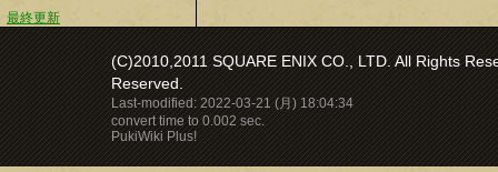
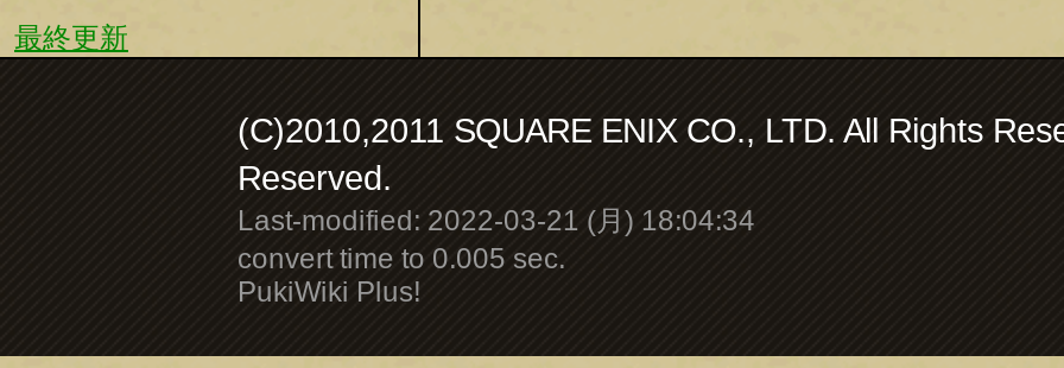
[111,113,265,129] convert time to 0.002 sec. -> [237,242,565,275] convert time to 0.005 sec.

